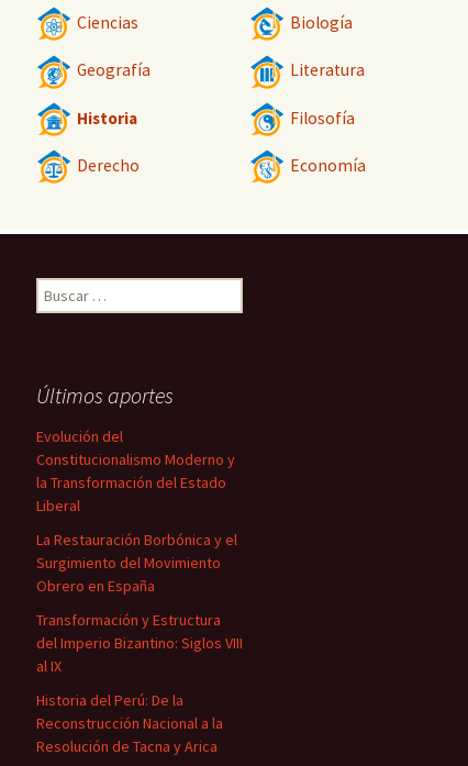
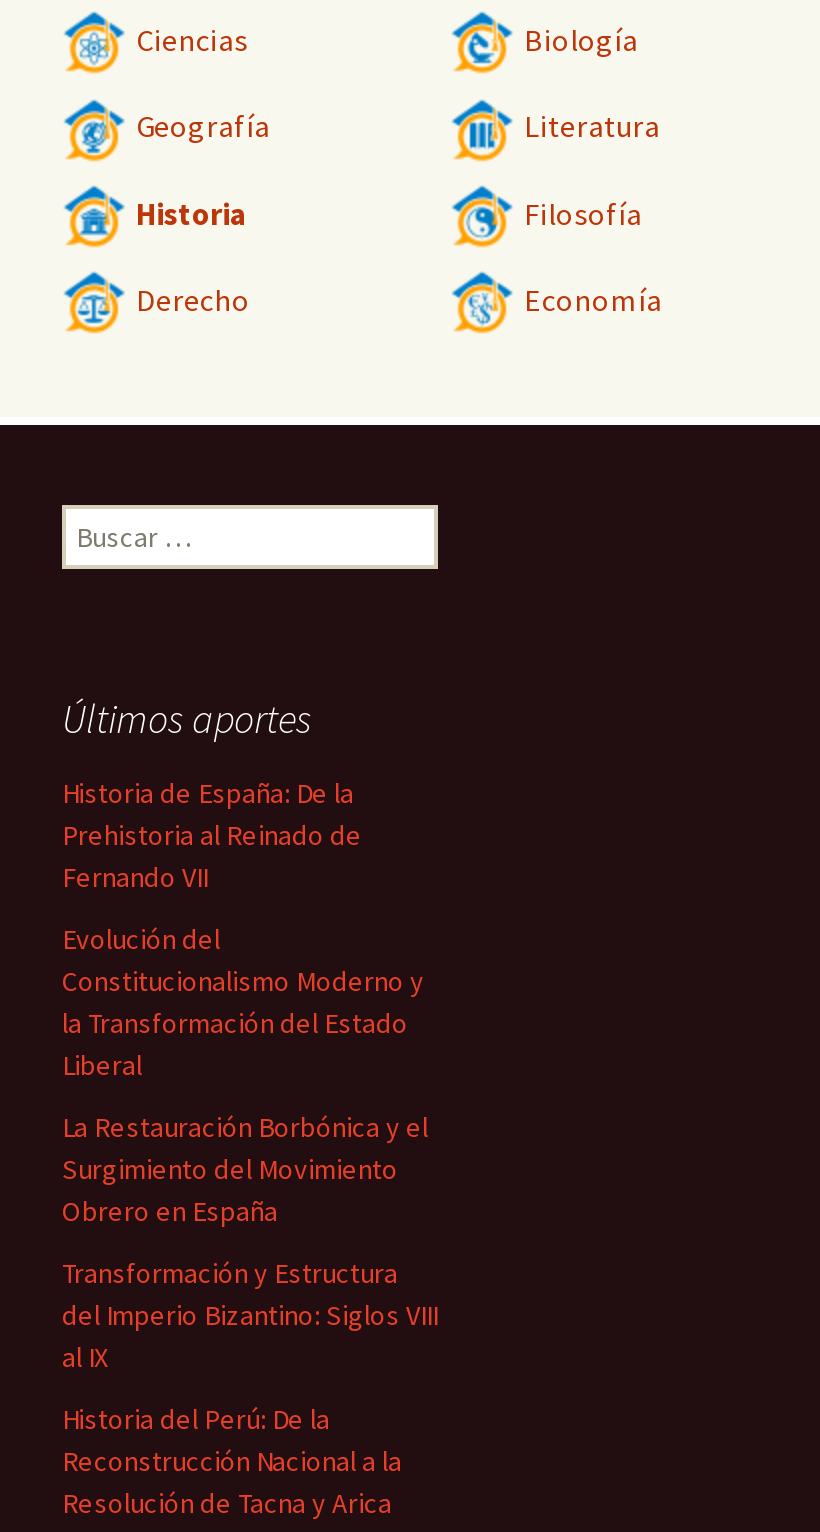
none -> [62,775,362,895] Historia de España: De la | Prehistoria al Reinado de | Fernando VII

